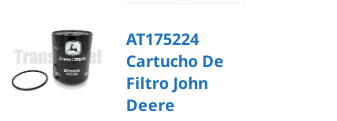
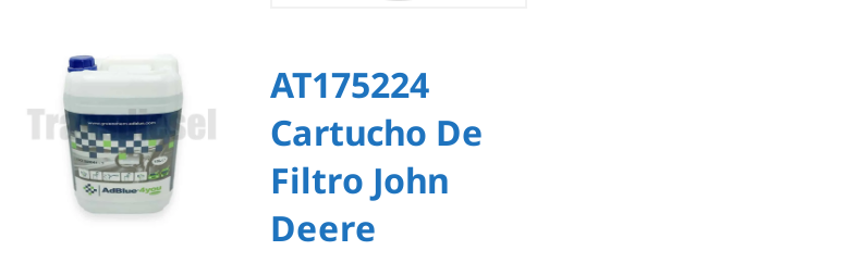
[11,26,94,99] [image] -> [22,54,198,217] [image]

